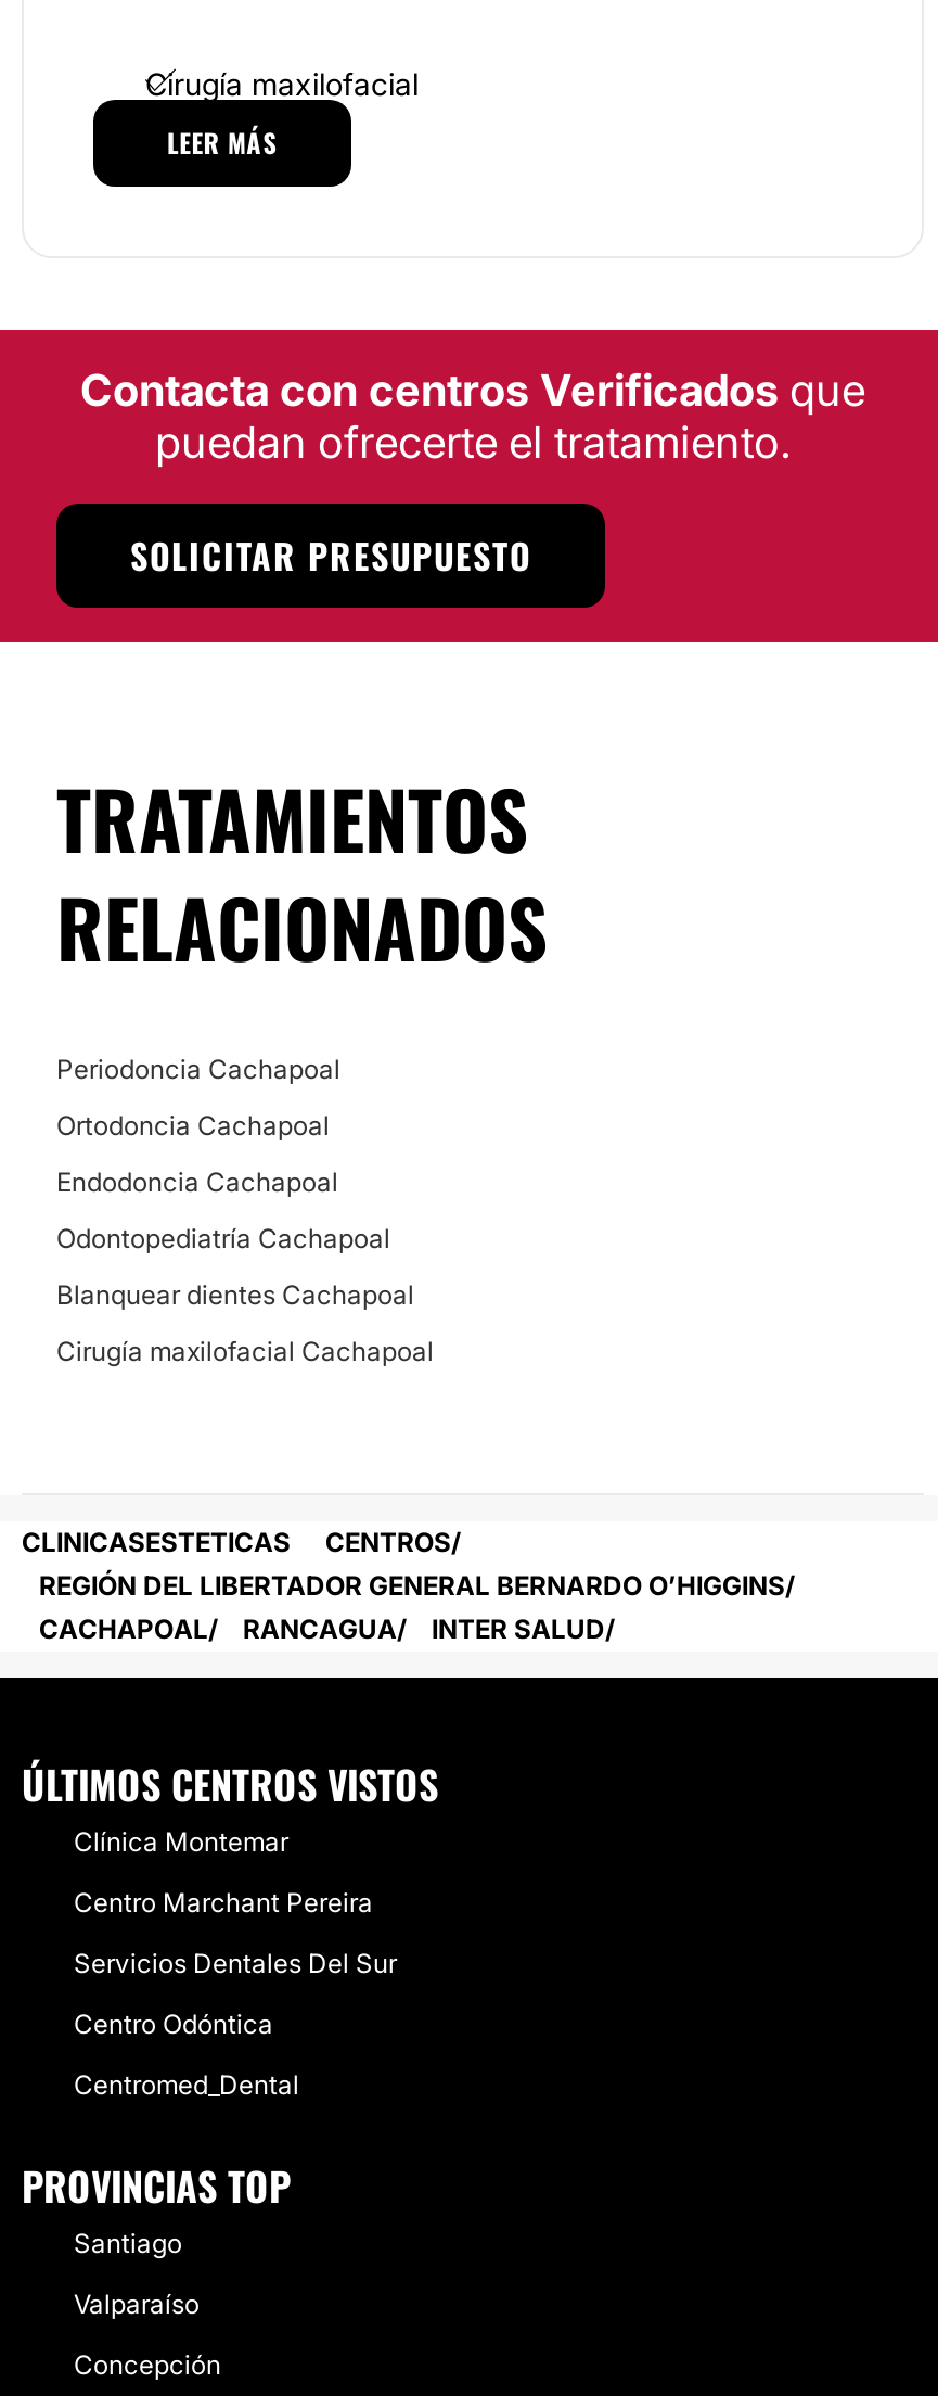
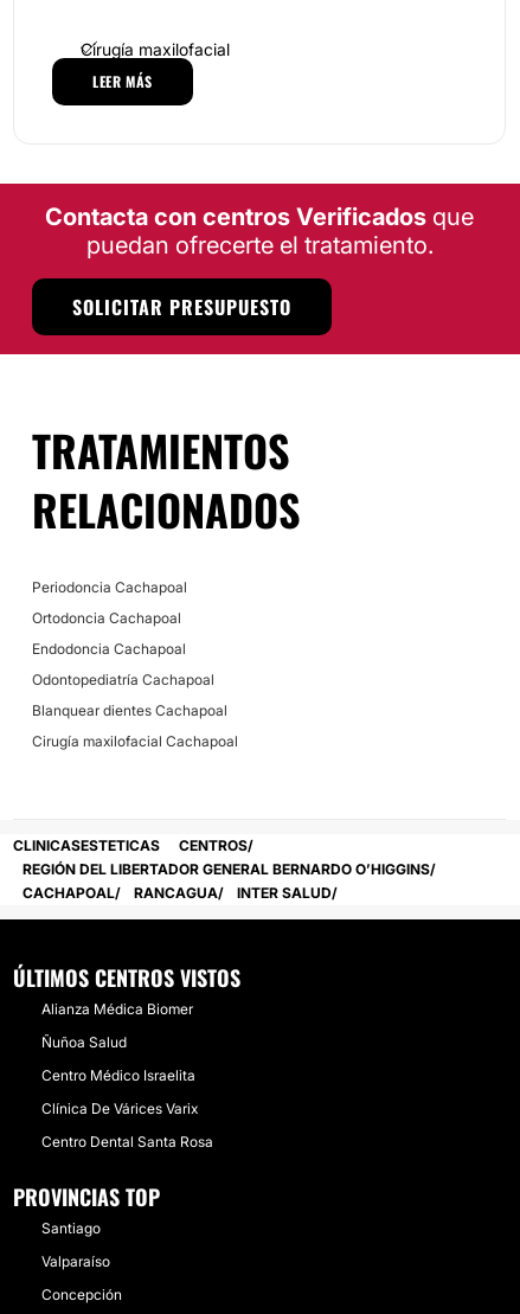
[74,1825,288,1858] Clínica Montemar -> [41,1000,193,1018] Alianza Médica Biomer
[74,1886,373,1919] Centro Marchant Pereira -> [41,1033,127,1051] Ñuñoa Salud
[74,1947,397,1979] Servicios Dentales Del Sur -> [41,1066,195,1084] Centro Médico Israelita
[74,2008,273,2040] Centro Odóntica -> [41,1100,198,1117] Clínica De Várices Varix
[74,2068,299,2101] Centromed_Dental -> [41,1133,213,1150] Centro Dental Santa Rosa

